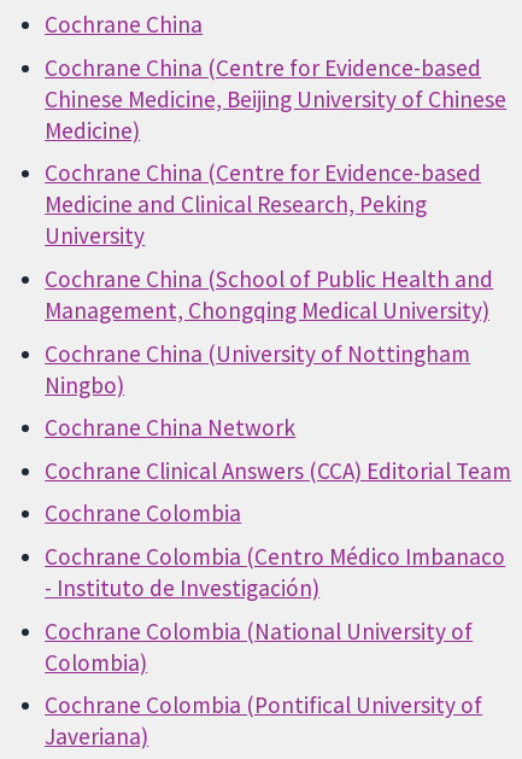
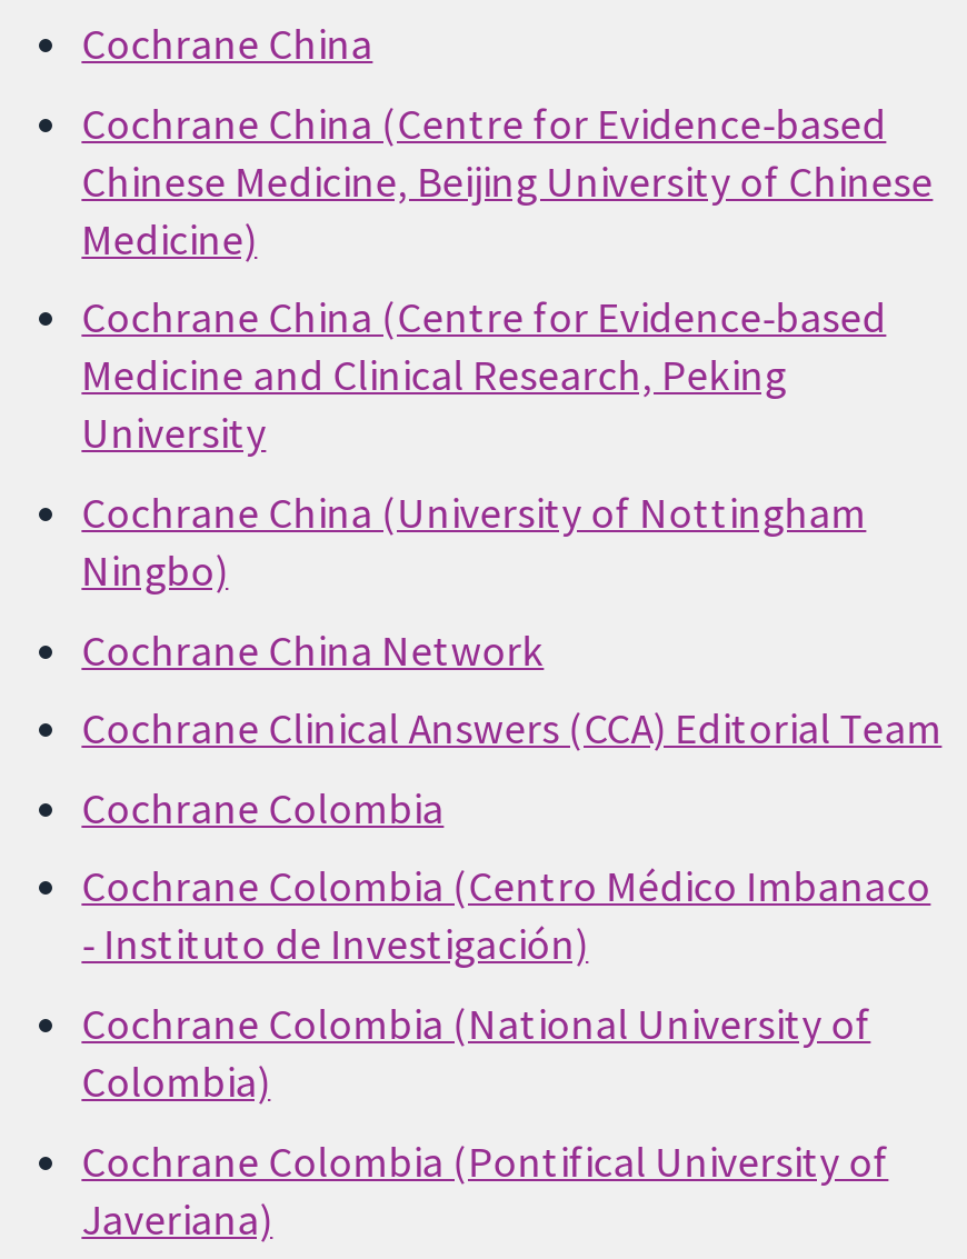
[45,264,493,325] Cochrane China (School of Public Health and | Management, Chongqing Medical University) -> none

